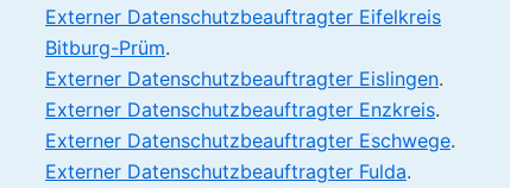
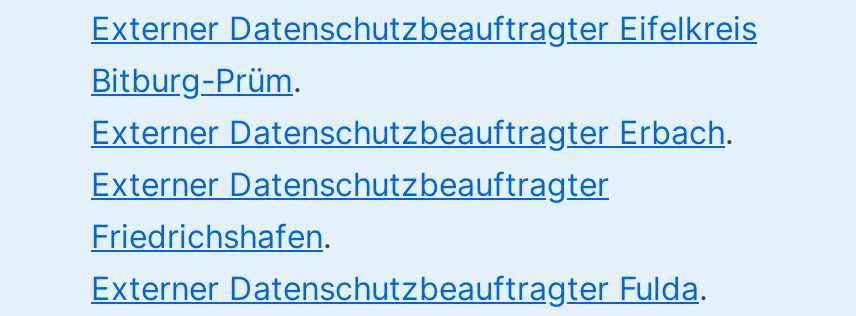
[45,67,455,153] Externer Datenschutzbeauftragter Eislingen. | Externer Datenschutzbeauftragter Enzkreis. | Externer Datenschutzbeauftragter Eschwege. -> [91,112,733,256] Externer Datenschutzbeauftragter Erbach. | Externer Datenschutzbeauftragter | Friedrichshafen.

